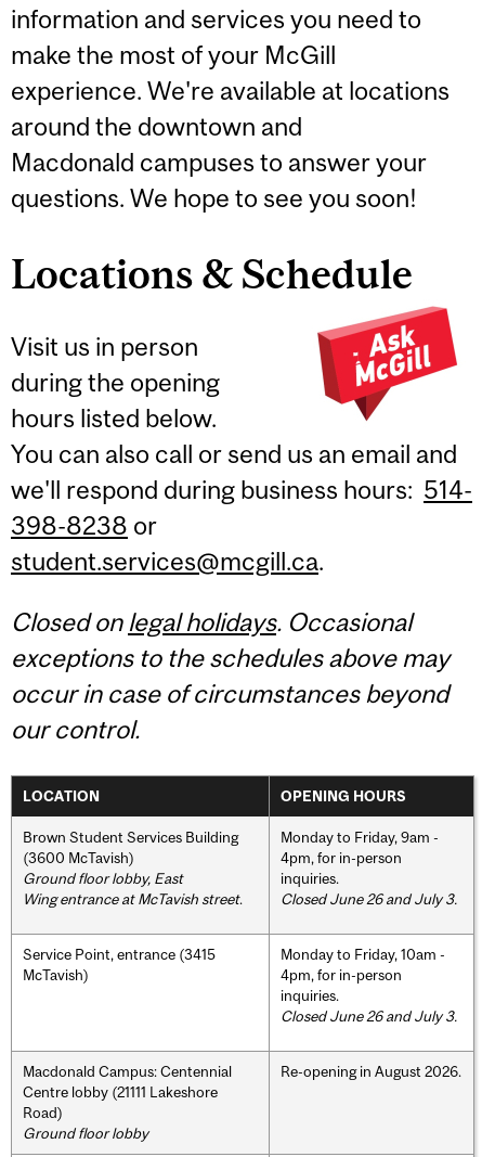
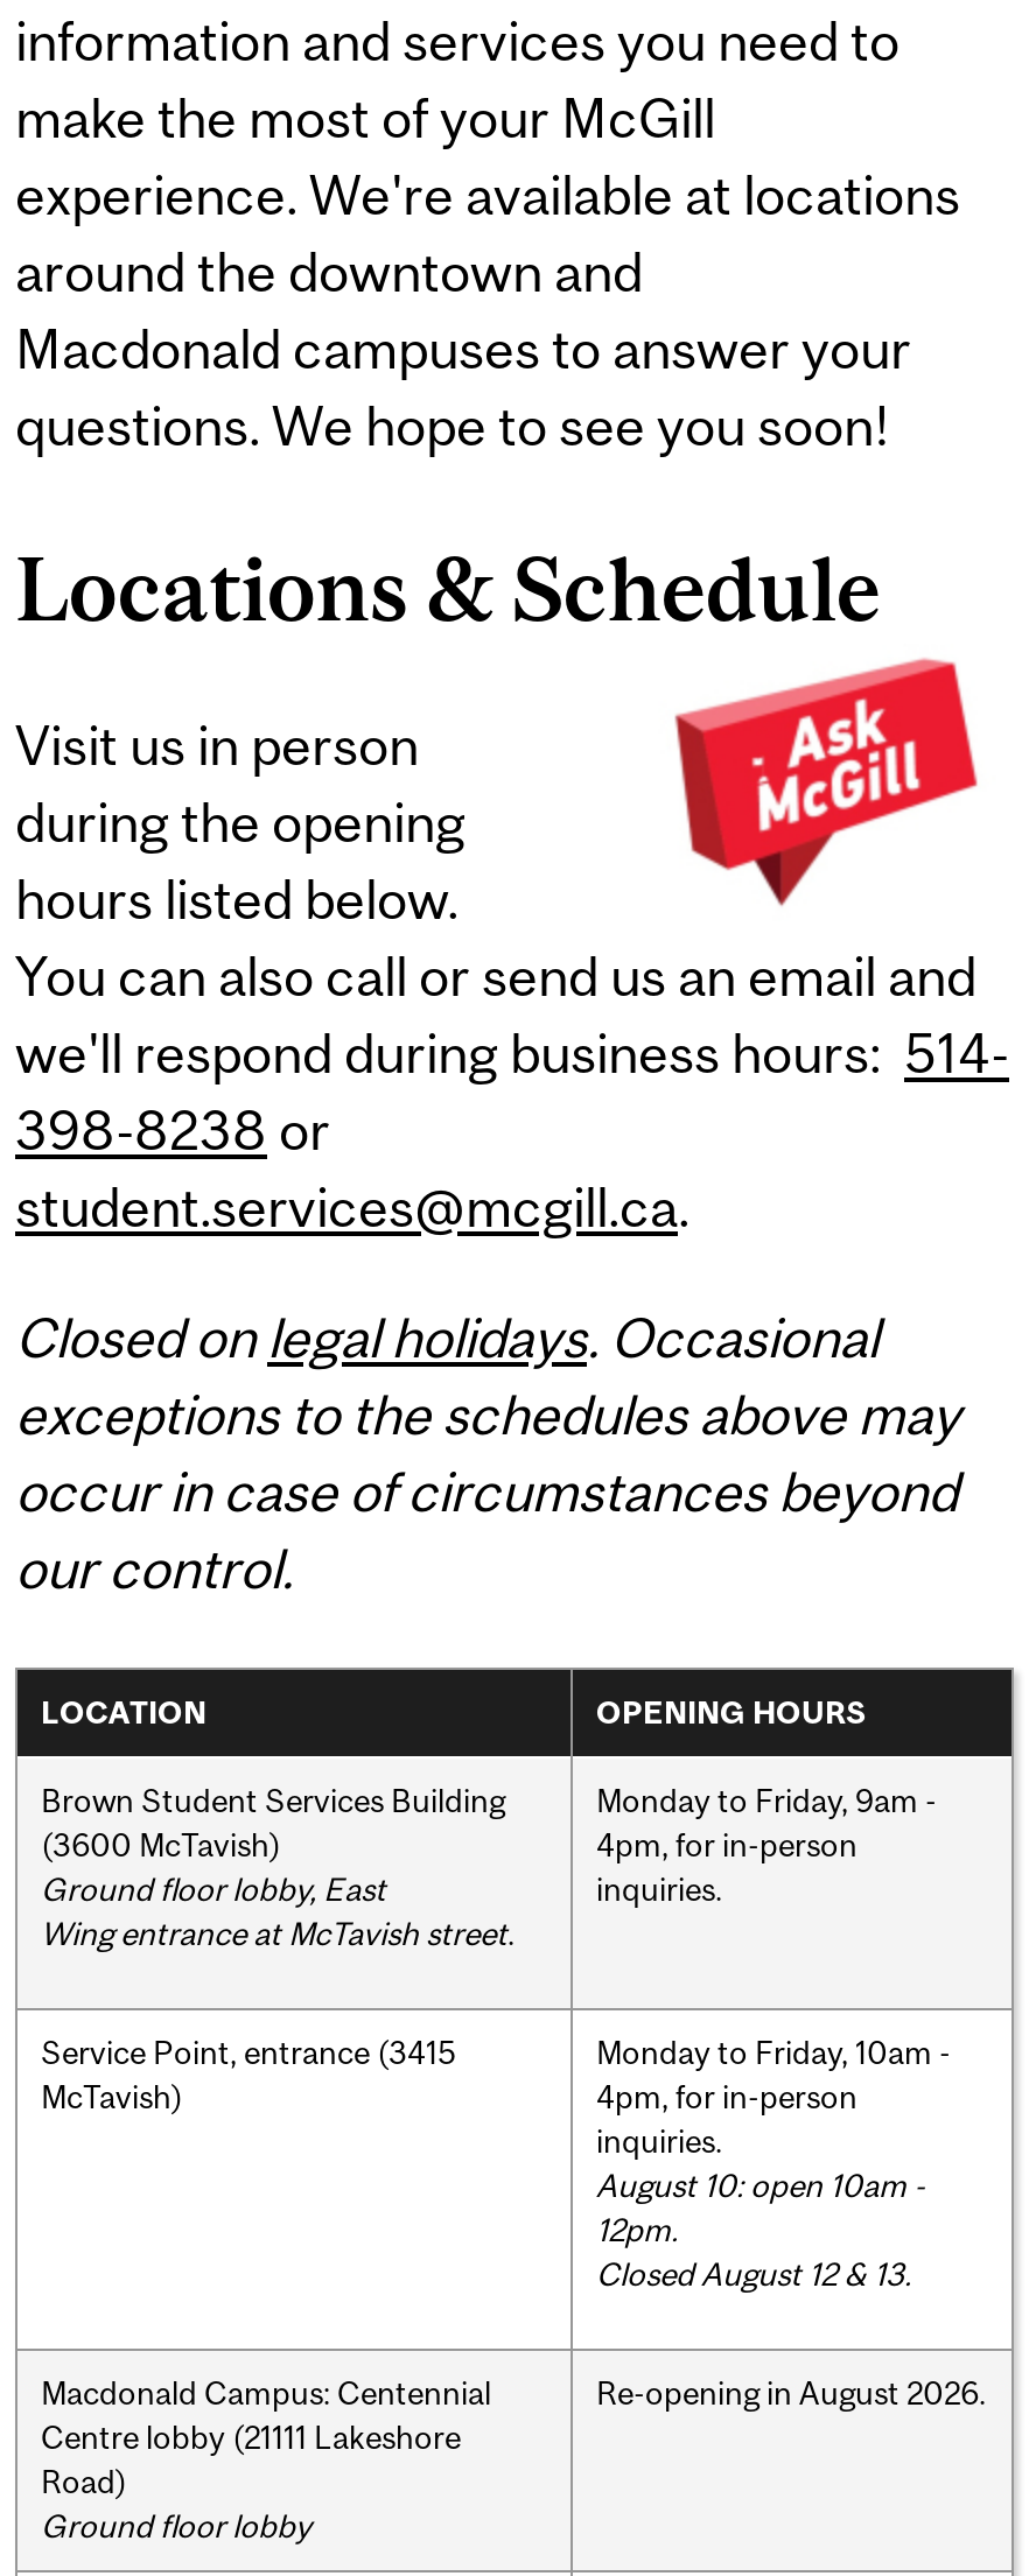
[281,890,457,907] Closed June 26 and July 3. -> none
[281,1007,457,1024] Closed June 26 and July 3. -> [596,2166,925,2292] August 10: open 10am - | 12pm. | Closed August 12 & 13.

